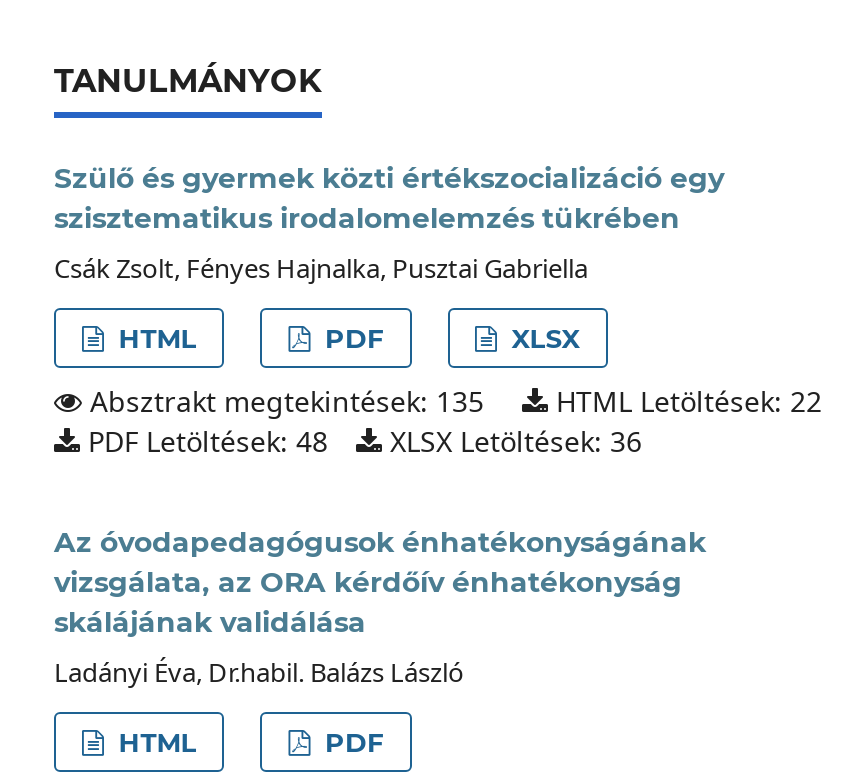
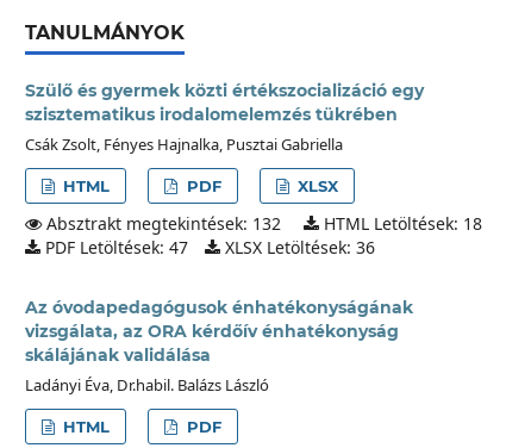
[82,382,492,420] Absztrakt megtekintések: 135 -> [42,212,286,235] Absztrakt megtekintések: 132
[548,382,822,420] HTML Letöltések: 22 -> [319,212,482,235] HTML Letöltések: 18
[80,422,336,460] PDF Letöltések: 48 -> [40,236,193,258] PDF Letöltések: 47

